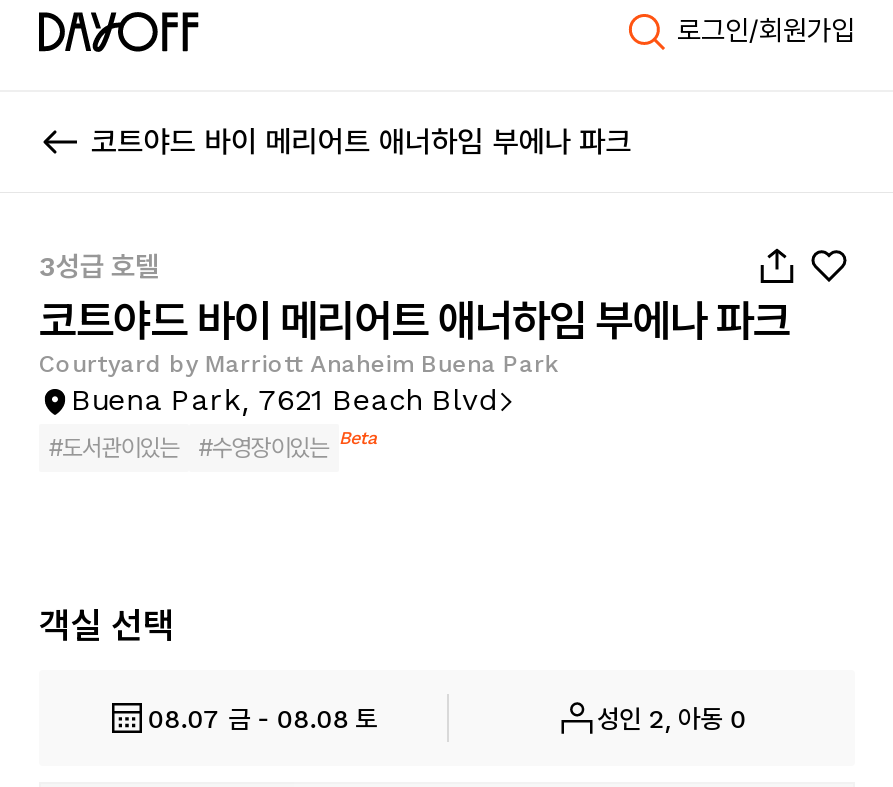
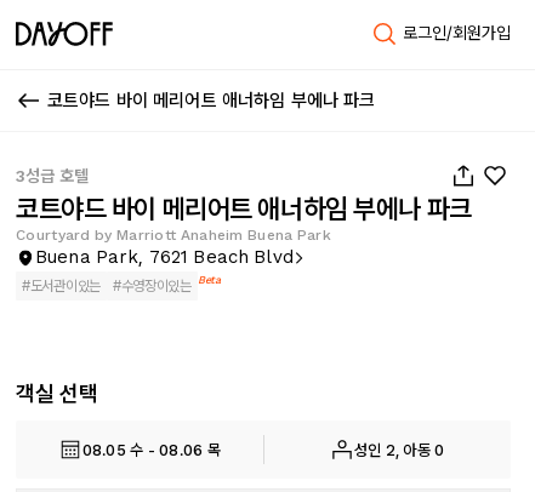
[147,703,378,733] 08.07 금 - 08.08 토 -> [82,440,221,459] 08.05 수 - 08.06 목

